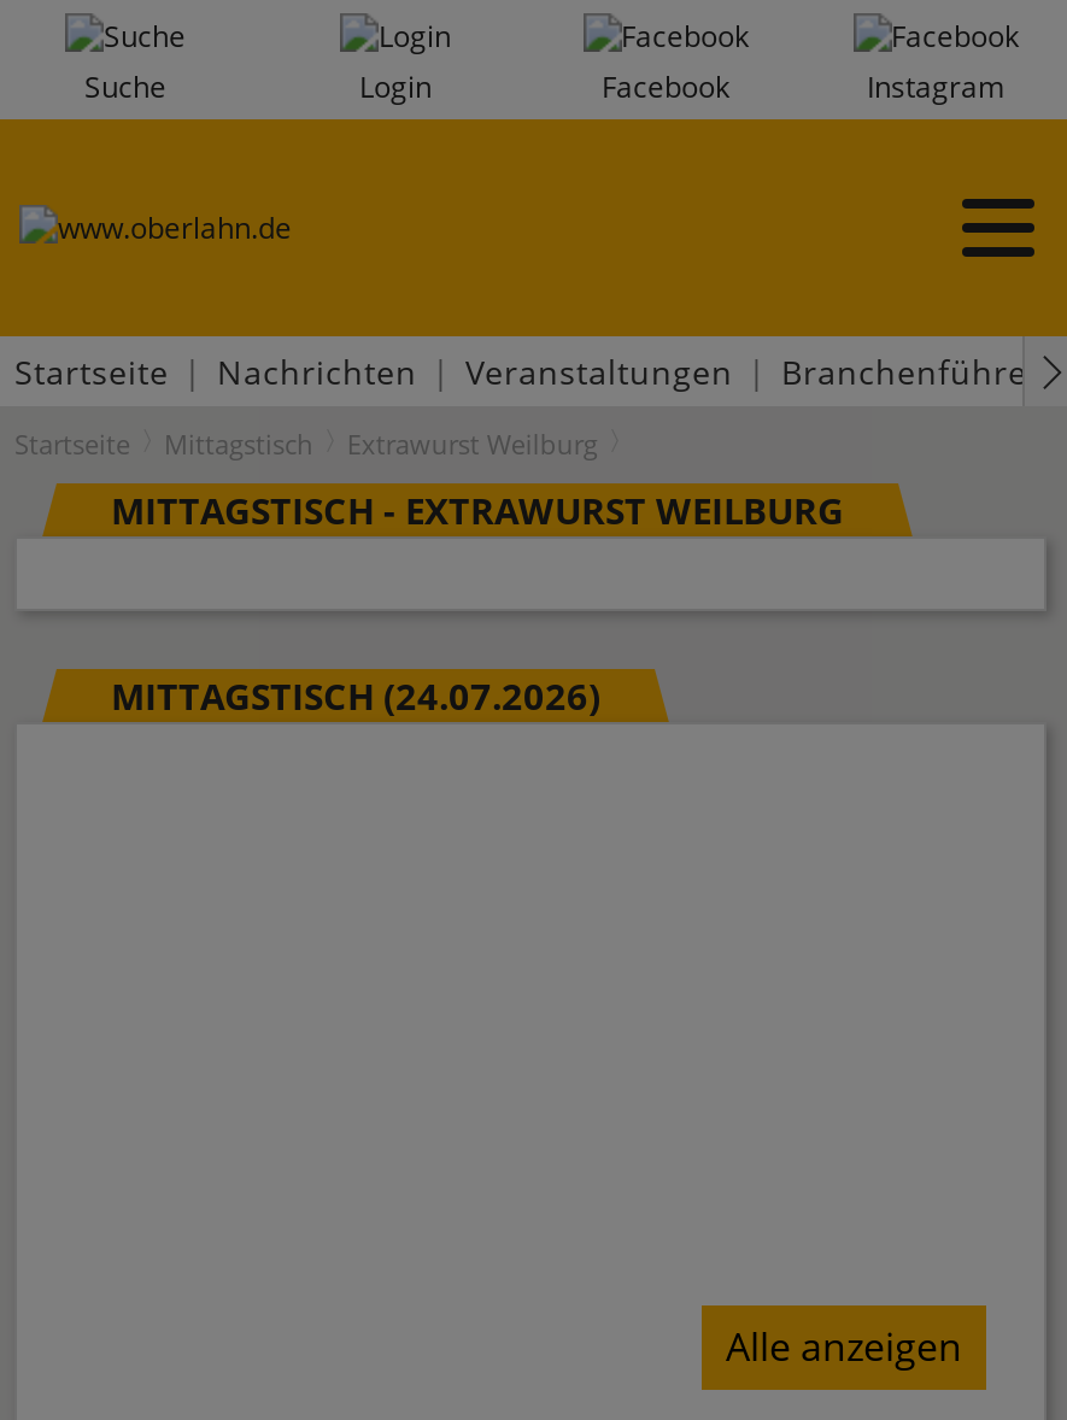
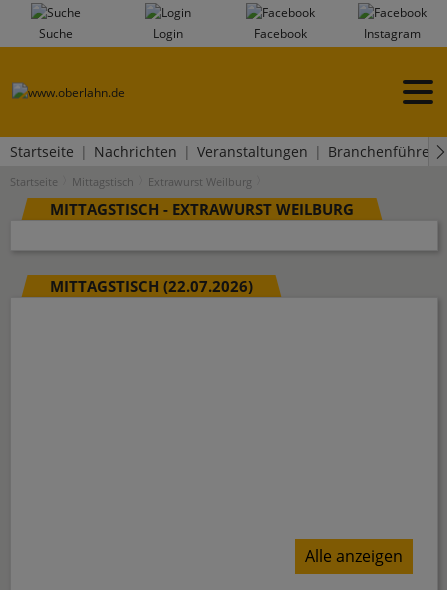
[111,672,600,720] MITTAGSTISCH (24.07.2026) -> [50,276,253,296] MITTAGSTISCH (22.07.2026)

